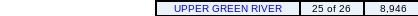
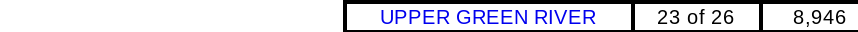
[312,3,351,14] 25 of 26 -> [657,6,735,28] 23 of 26

